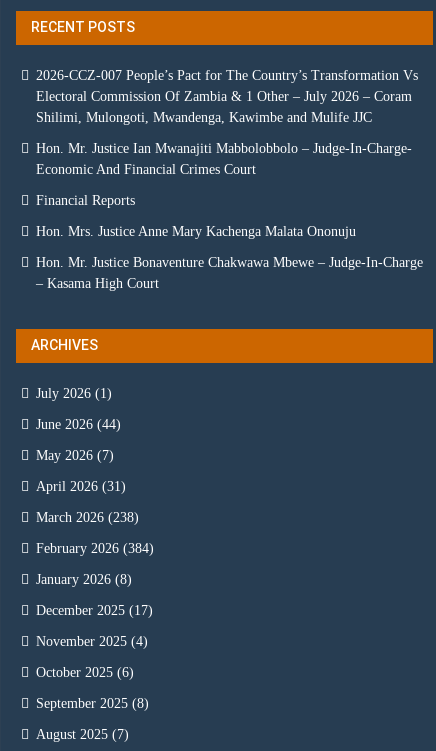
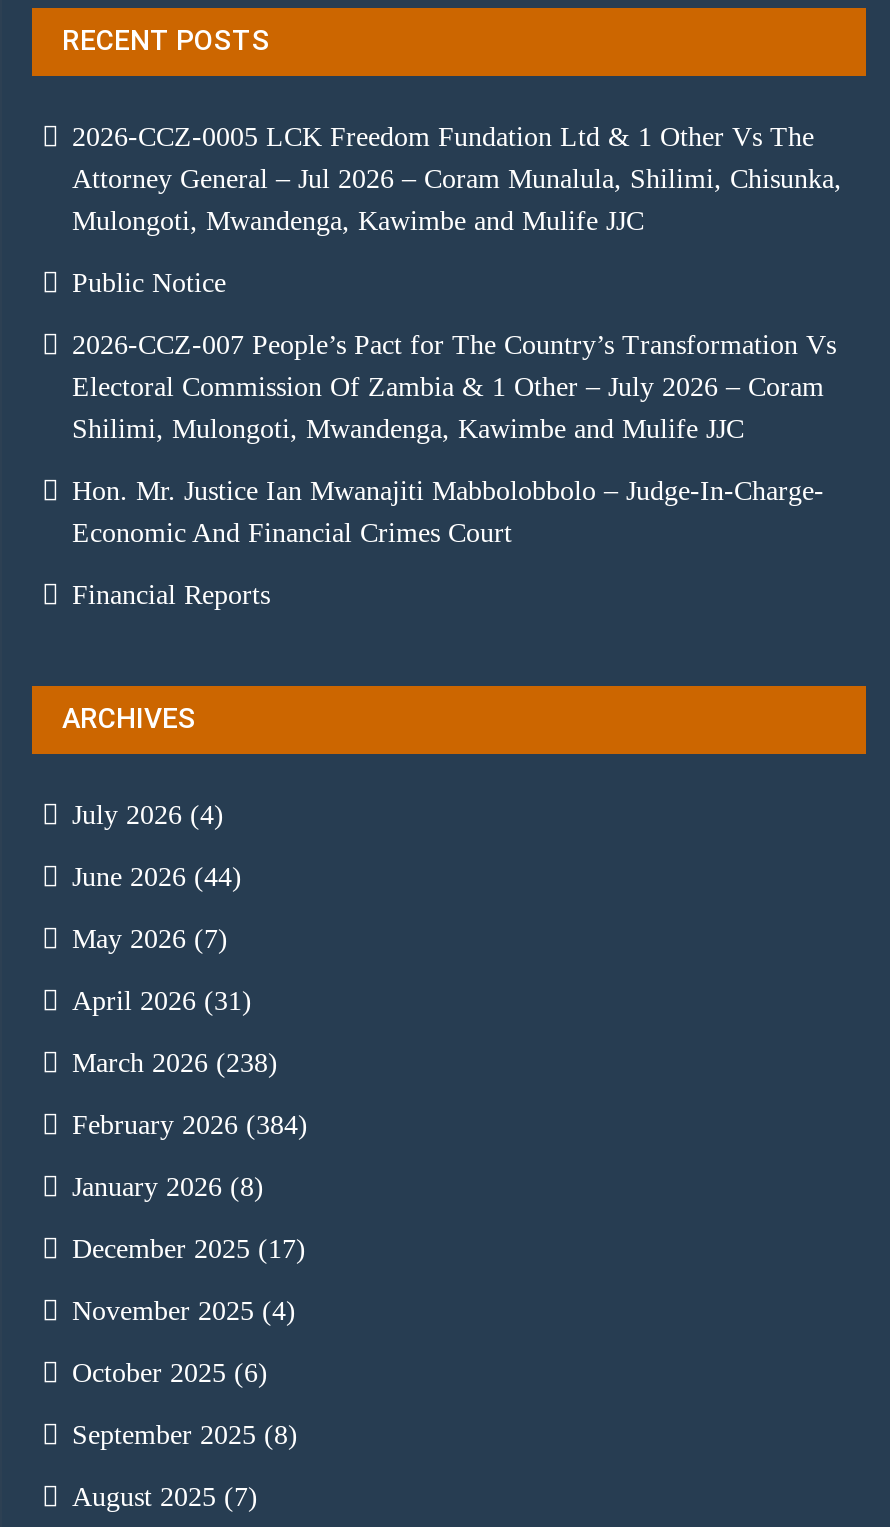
none -> [72,122,842,298] 2026-CCZ-0005 LCK Freedom Fundation Ltd & 1 Other Vs The | Attorney General – Jul 2026 – Coram Munalula, Shilimi, Chisunka, | Mulongoti, Mwandenga, Kawimbe and Mulife JJC | Public Notice
moved [36,68,418,208] -> [72,330,836,610]: 2026-CCZ-007 People’s Pact for The Country’s Transformation Vs | Electoral Commission Of Zambia & 1 Other – July 2026 – Coram | Shilimi, Mulongoti, Mwandenga, Kawimbe and Mulife JJC | Hon. Mr. Justice Ian Mwanajiti Mabbolobbolo – Judge-In-Charge- | Economic And Financial Crimes Court | Financial Reports
[36,224,423,291] Hon. Mrs. Justice Anne Mary Kachenga Malata Ononuju | Hon. Mr. Justice Bonaventure Chakwawa Mbewe – Judge-In-Charge | – Kasama High Court -> none
[36,386,112,401] July 2026 (1) -> [72,800,224,830] July 2026 (4)

